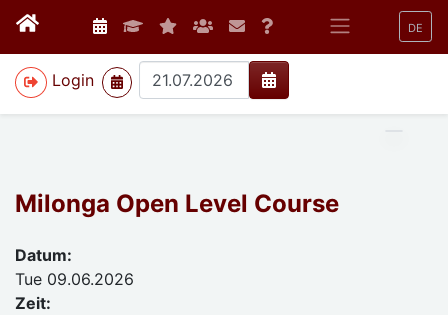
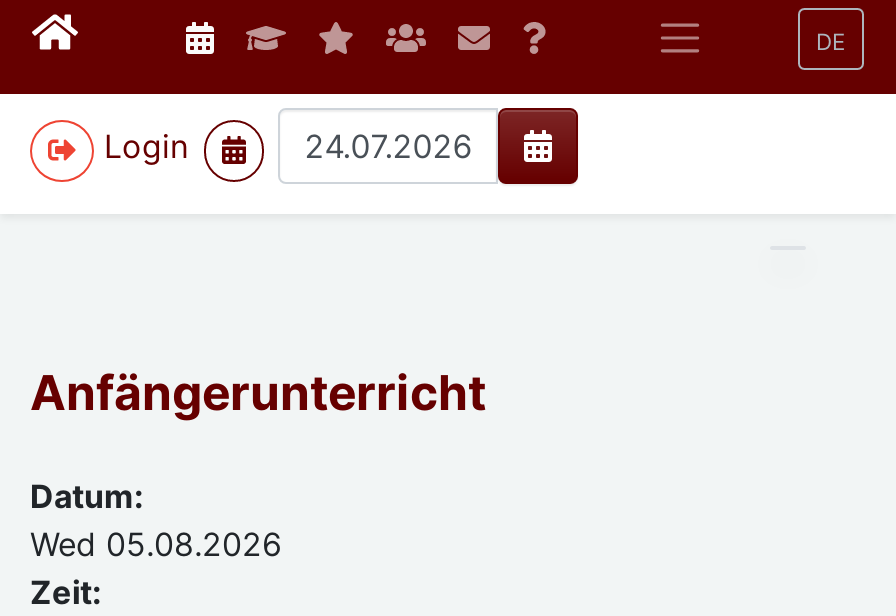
[15,189,339,218] Milonga Open Level Course -> [30,364,486,422] Anfängerunterricht
[15,269,134,289] Tue 09.06.2026 -> [30,524,282,564] Wed 05.08.2026

